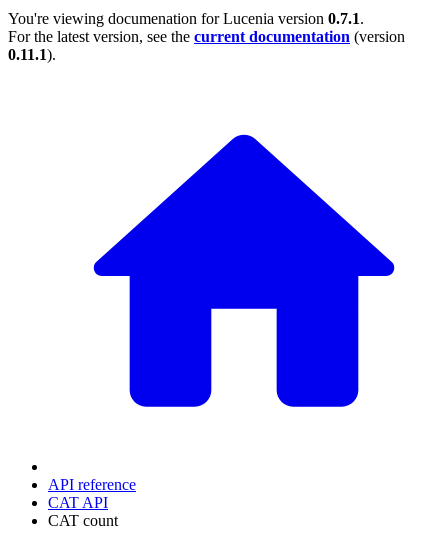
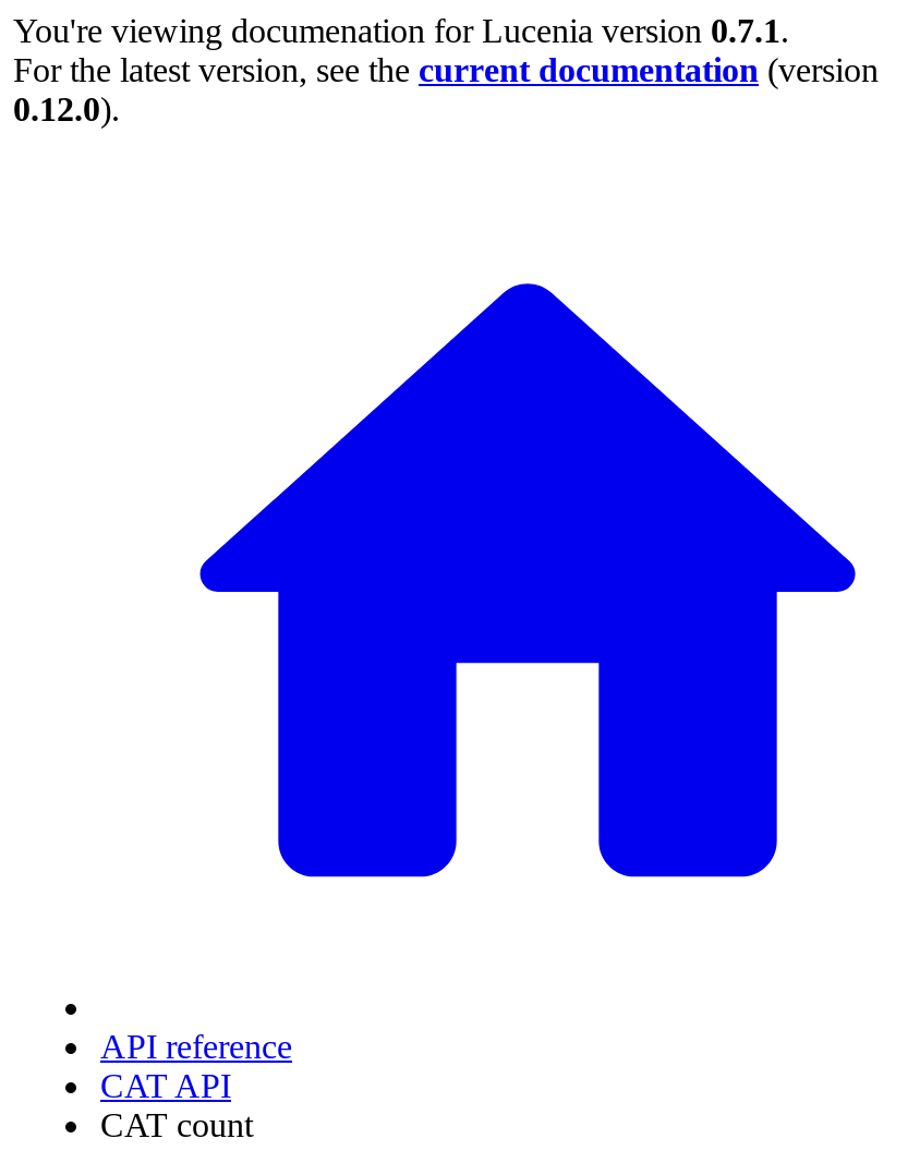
[8,46,56,63] 0.11.1). -> [13,90,120,127] 0.12.0).

